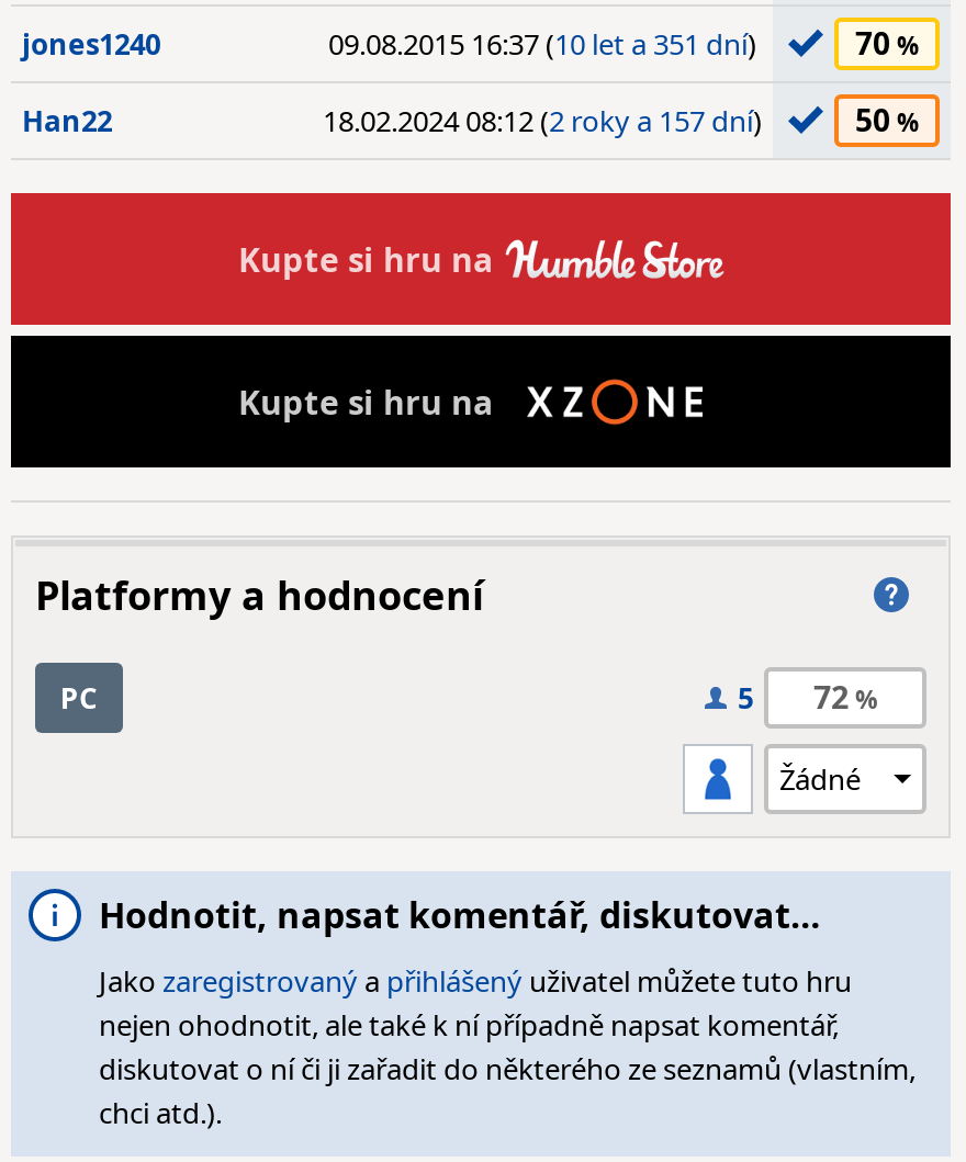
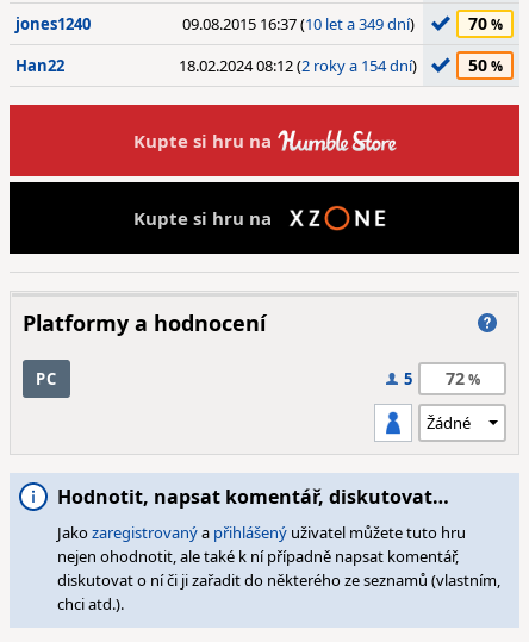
[328,24,756,64] 09.08.2015 16:37 (10 let a 351 dní) -> [182,13,414,35] 09.08.2015 16:37 (10 let a 349 dní)
[323,101,762,140] 18.02.2024 08:12 (2 roky a 157 dní) -> [179,55,417,76] 18.02.2024 08:12 (2 roky a 154 dní)

